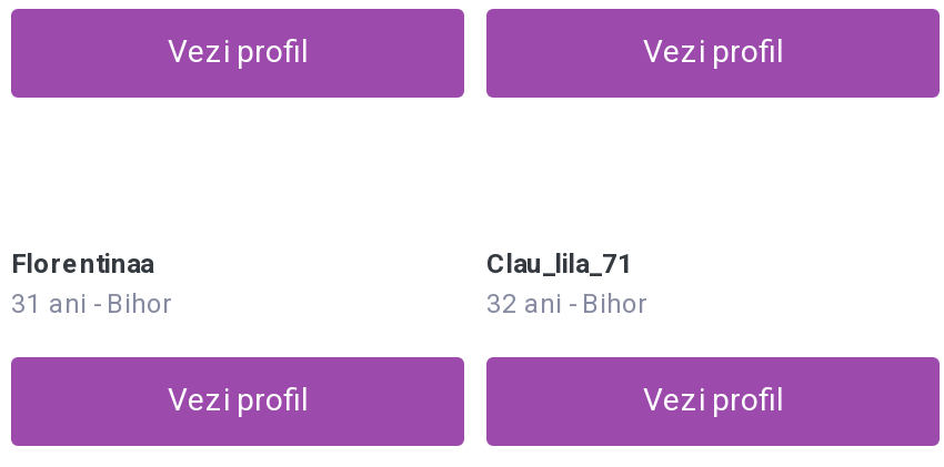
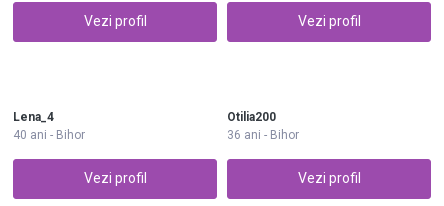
[11,248,171,319] Florentinaa | 31 ani - Bihor -> [13,110,85,142] Lena_4 | 40 ani - Bihor
[486,248,646,319] Clau_lila_71 | 32 ani - Bihor -> [227,110,299,142] Otilia200 | 36 ani - Bihor

